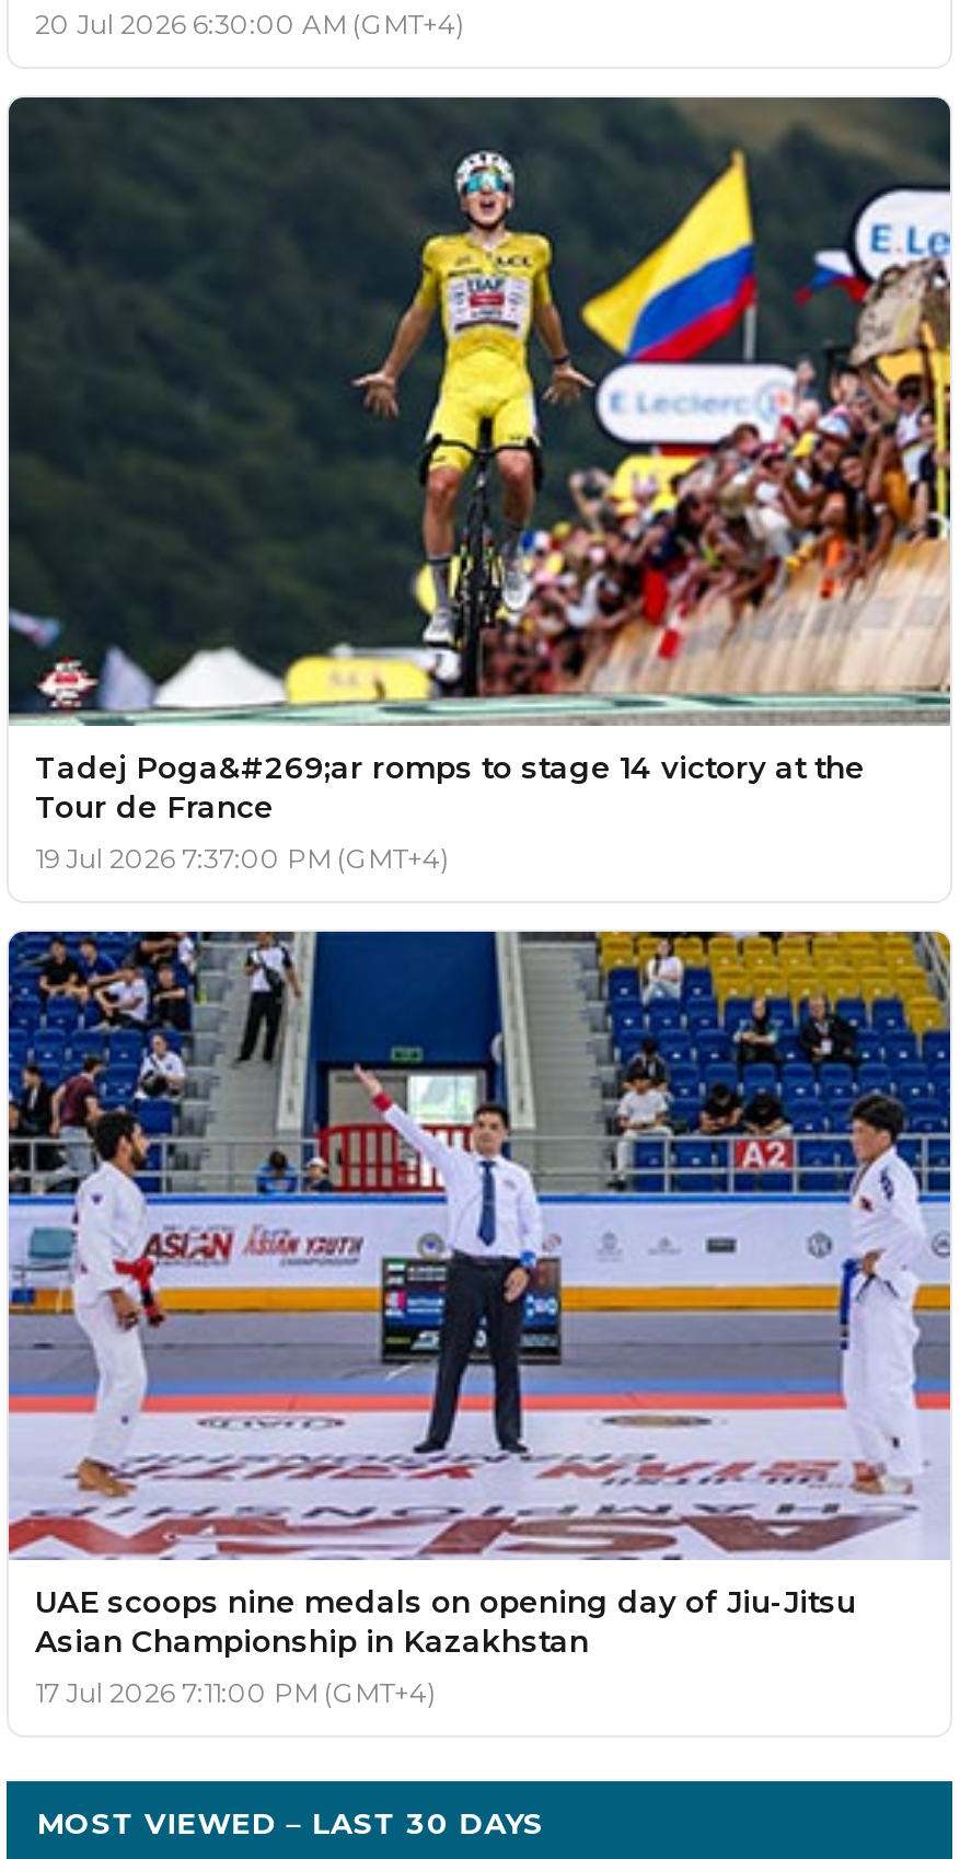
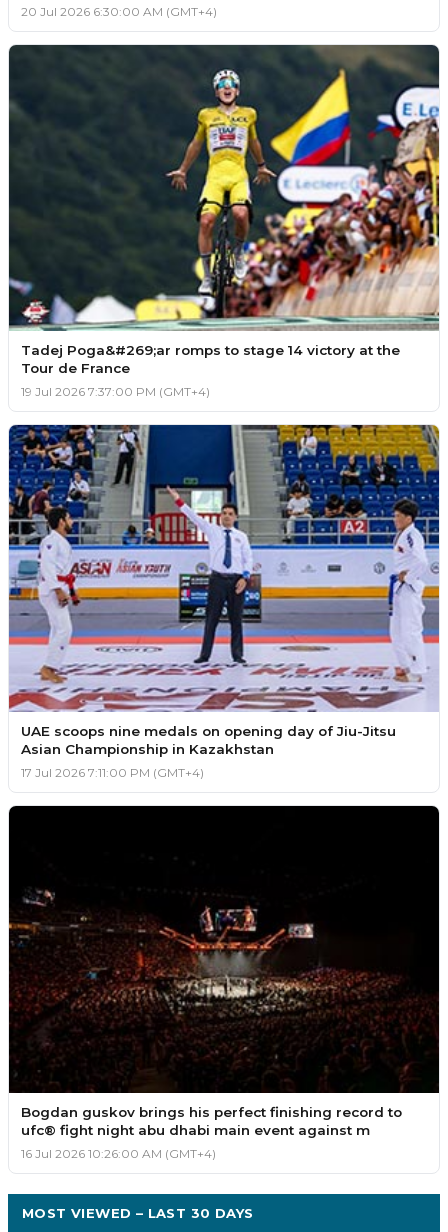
none -> [8,805,440,1161] [image] | Bogdan guskov brings his perfect finishing record to | ufc® fight night abu dhabi main event against m | 16 Jul 2026 10:26:00 AM (GMT+4)

